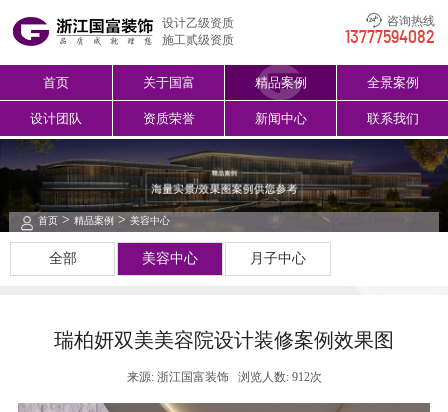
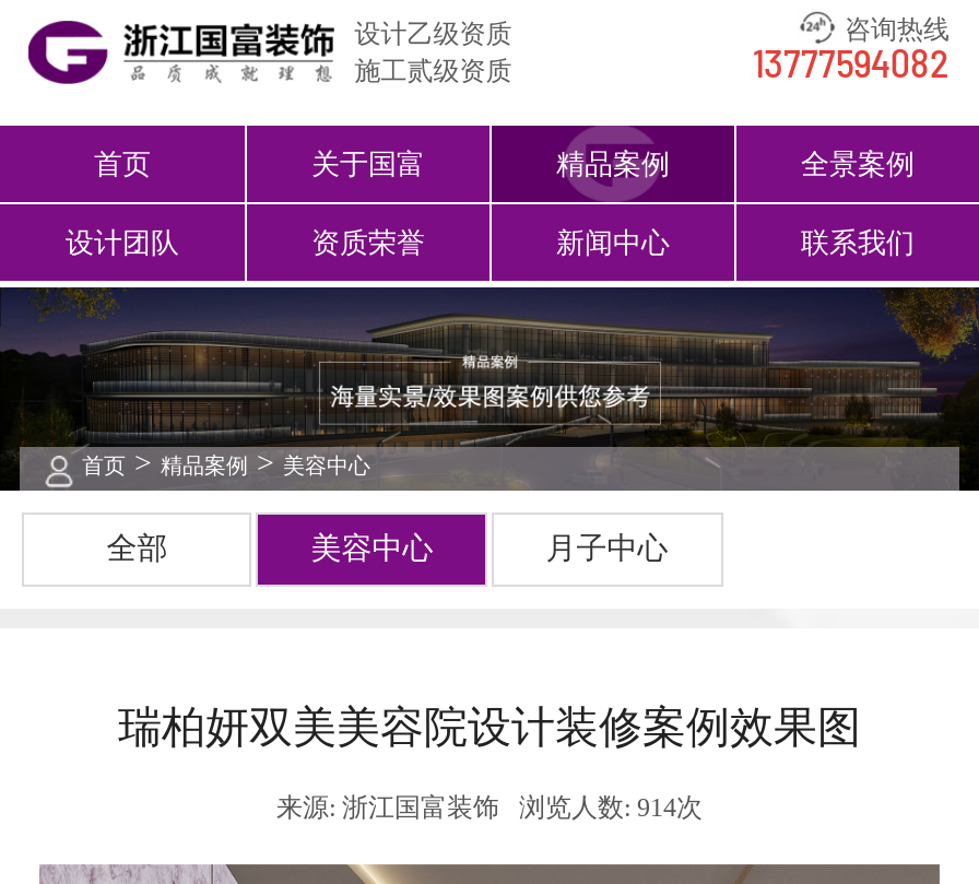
[126,370,321,384] 来源: 浙江国富装饰 浏览人数: 912次 -> [276,792,703,823] 来源: 浙江国富装饰 浏览人数: 914次

